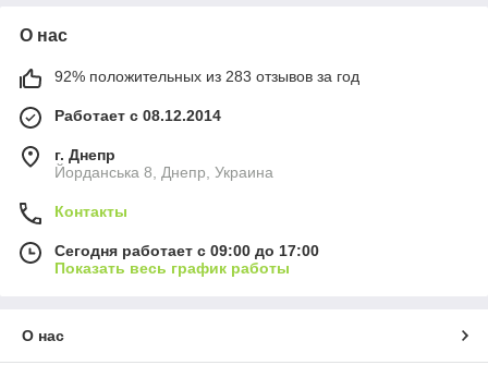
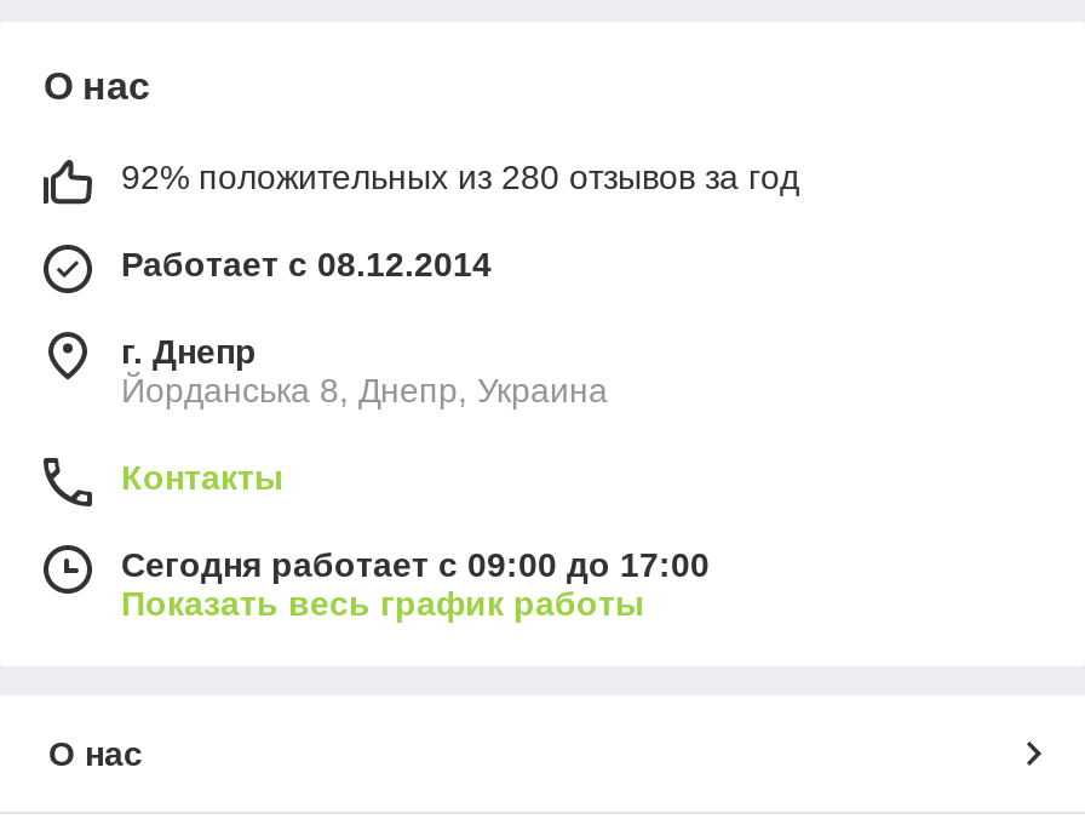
[54,67,359,85] 92% положительных из 283 отзывов за год -> [121,157,799,196] 92% положительных из 280 отзывов за год

